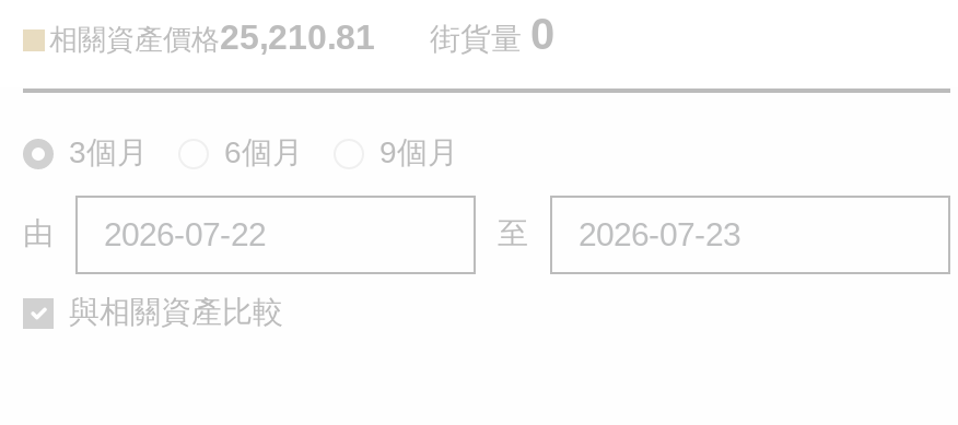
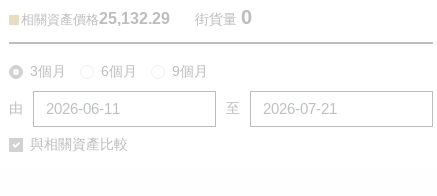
[49,19,375,56] 相關資產價格25,210.81 -> [21,10,170,27] 相關資產價格25,132.29

